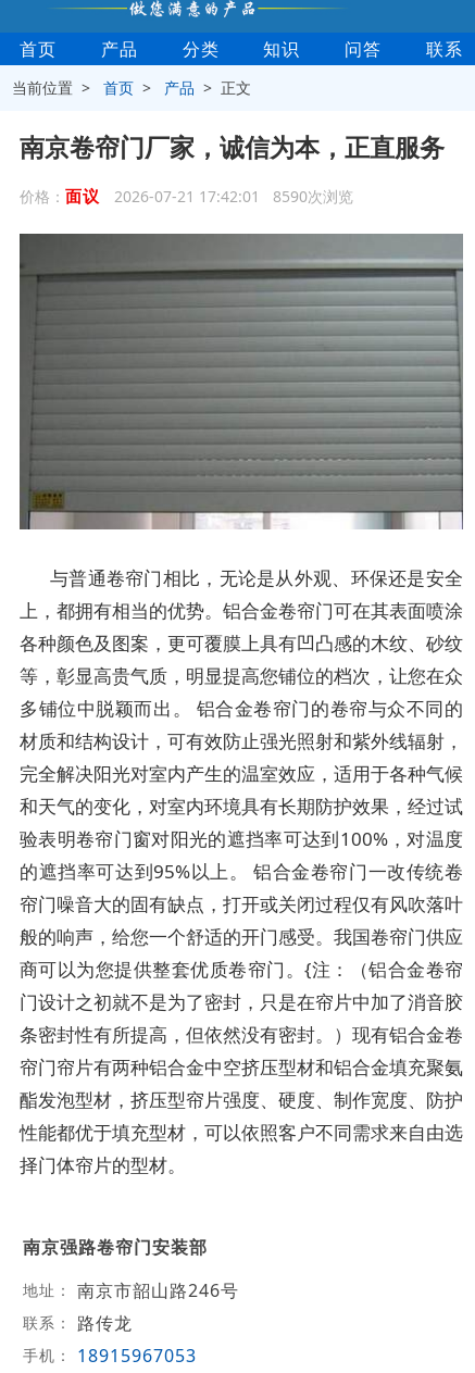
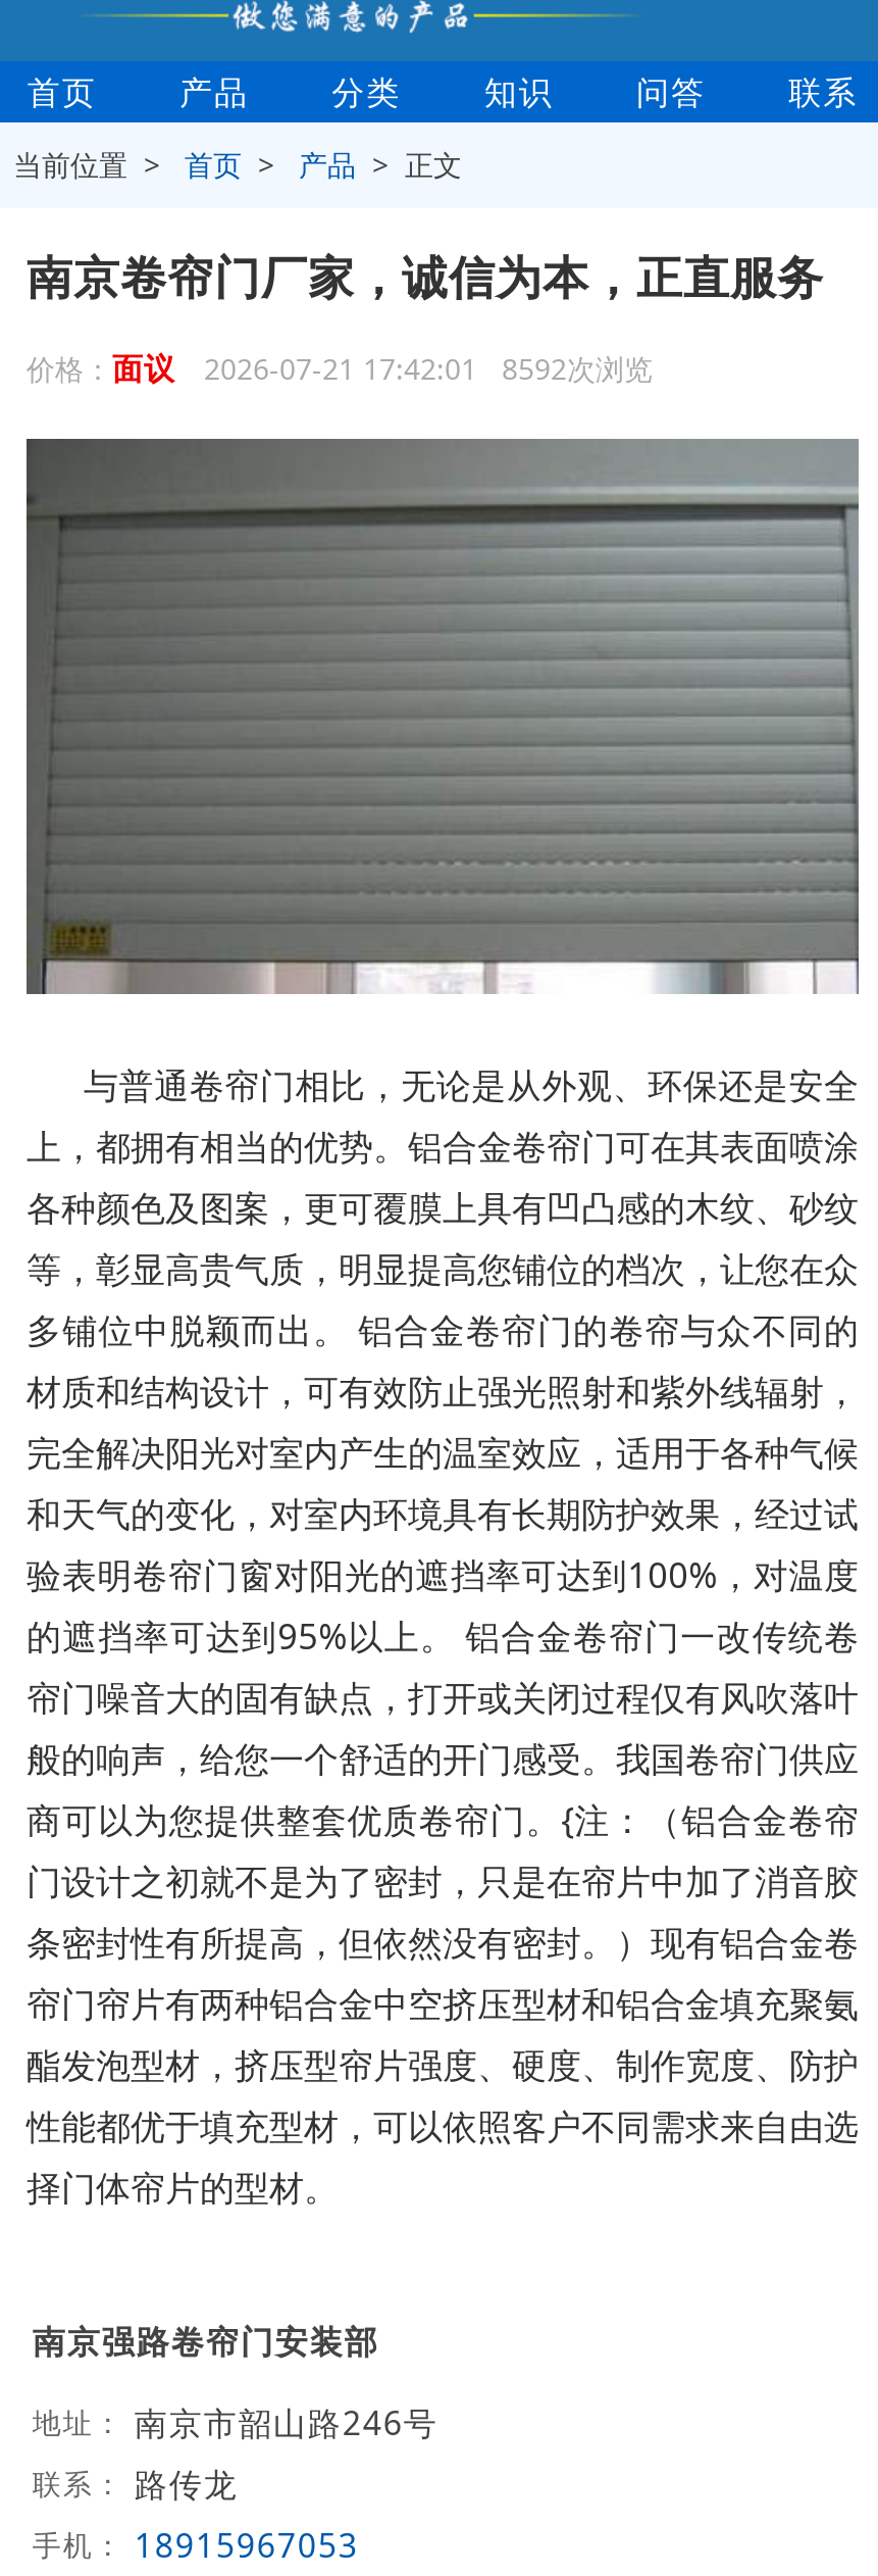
[20,185,353,207] 价格：面议 2026-07-21 17:42:01 8590次浏览 -> [27,347,653,388] 价格：面议 2026-07-21 17:42:01 8592次浏览

